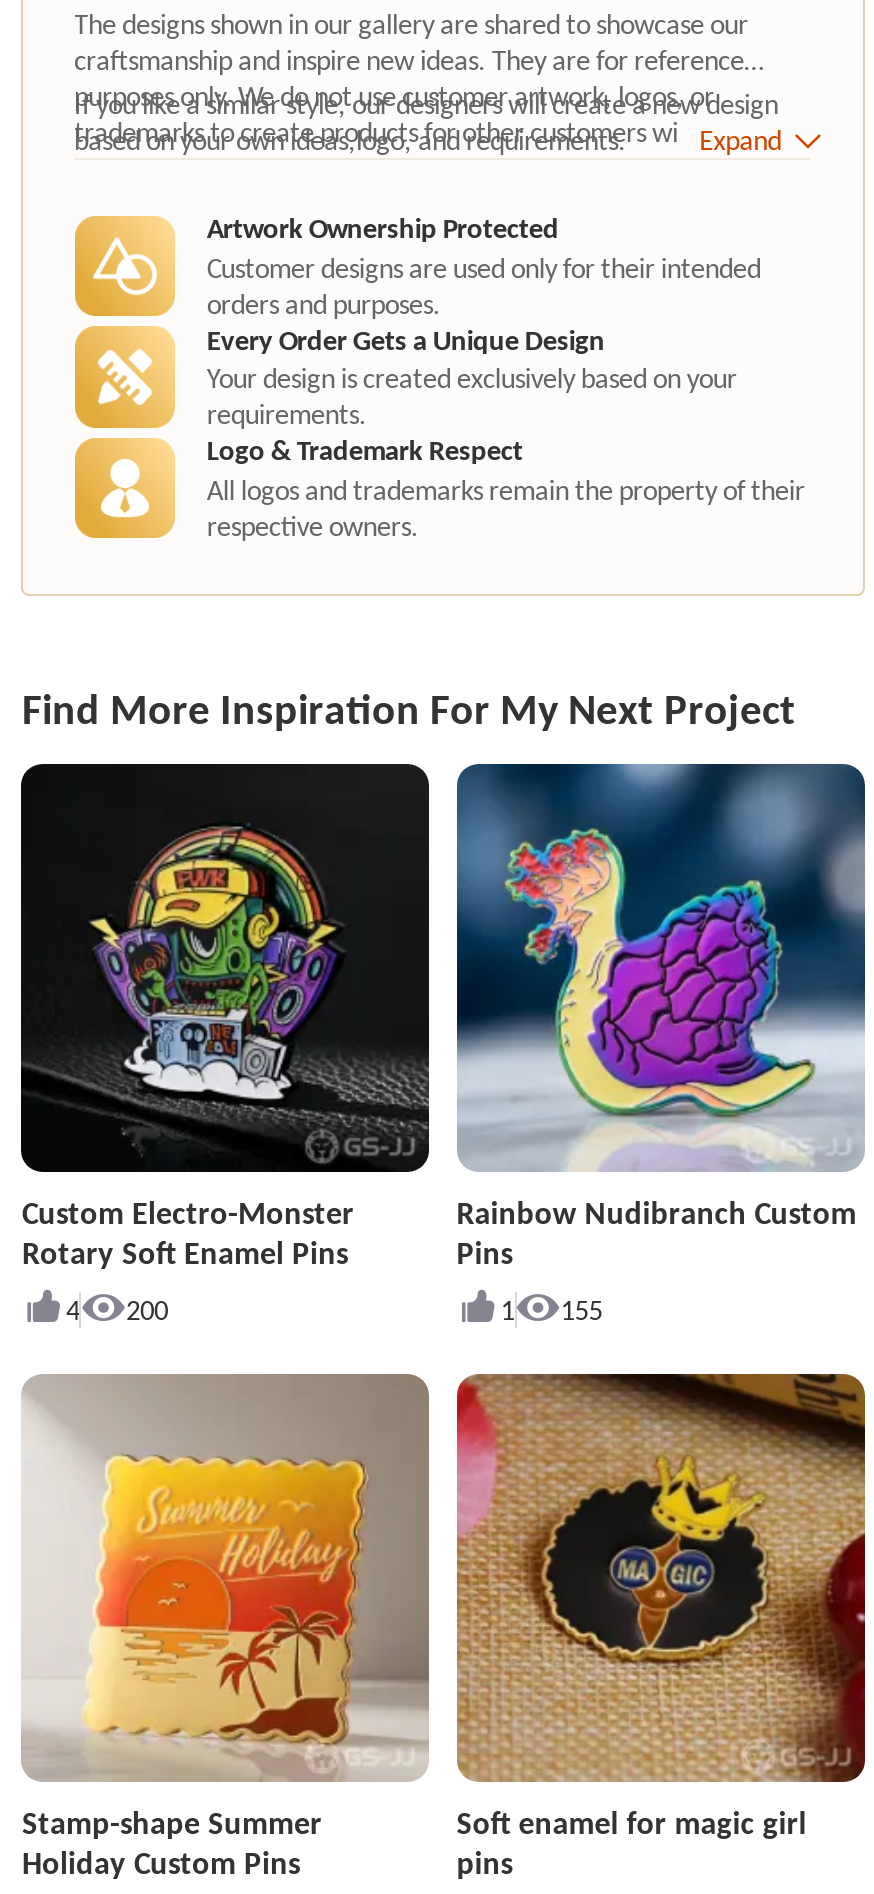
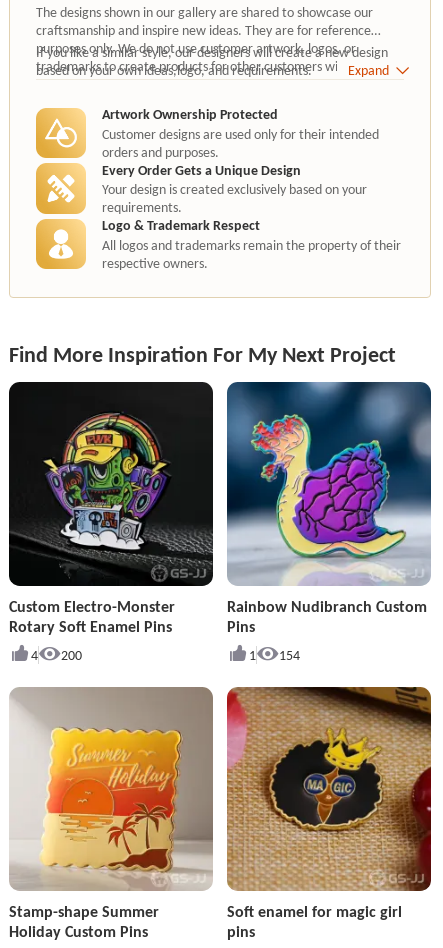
[500,1292,602,1328] 1 155 -> [249,646,300,664] 1 154

